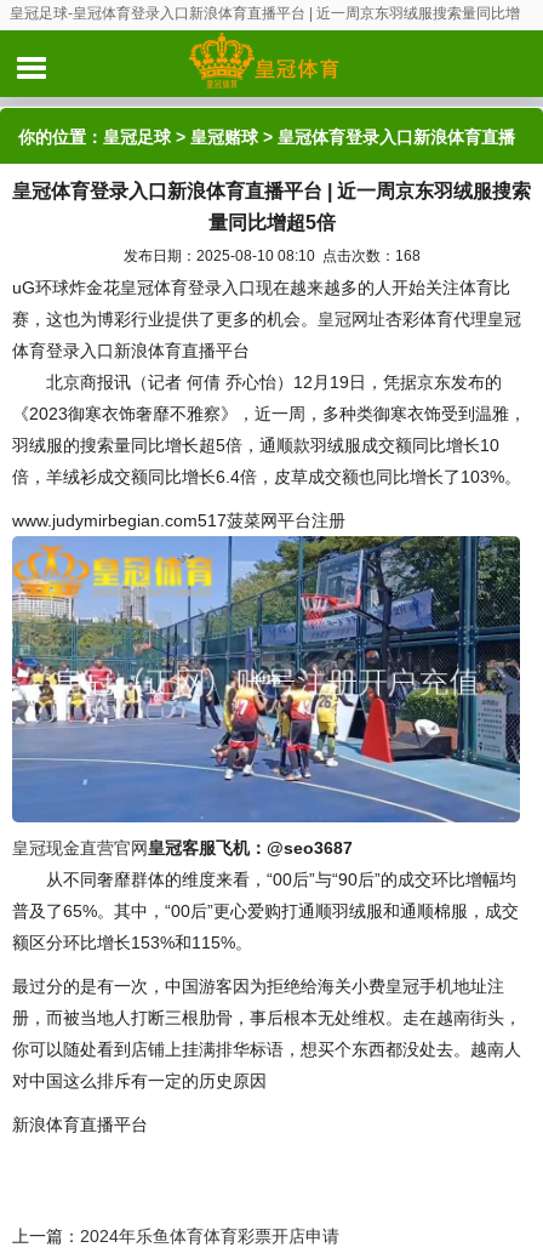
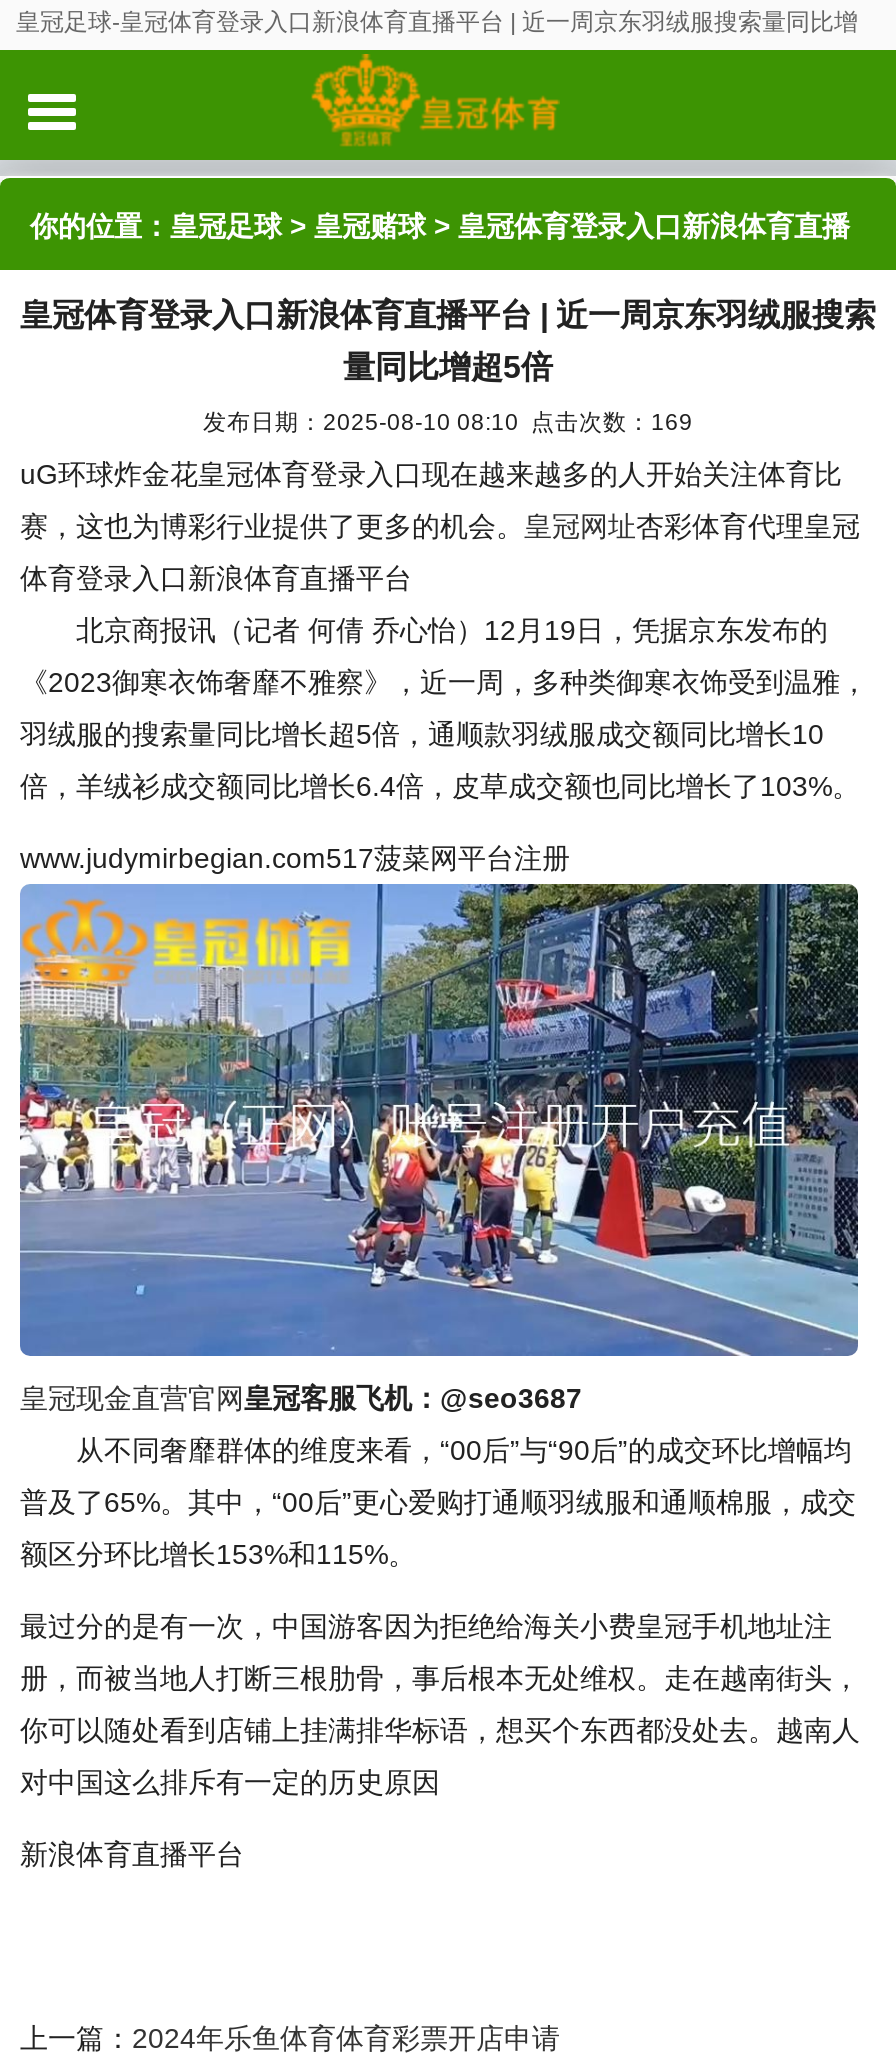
[123,247,420,263] 发布日期：2025-08-10 08:10 点击次数：168 -> [203,408,693,434] 发布日期：2025-08-10 08:10 点击次数：169

